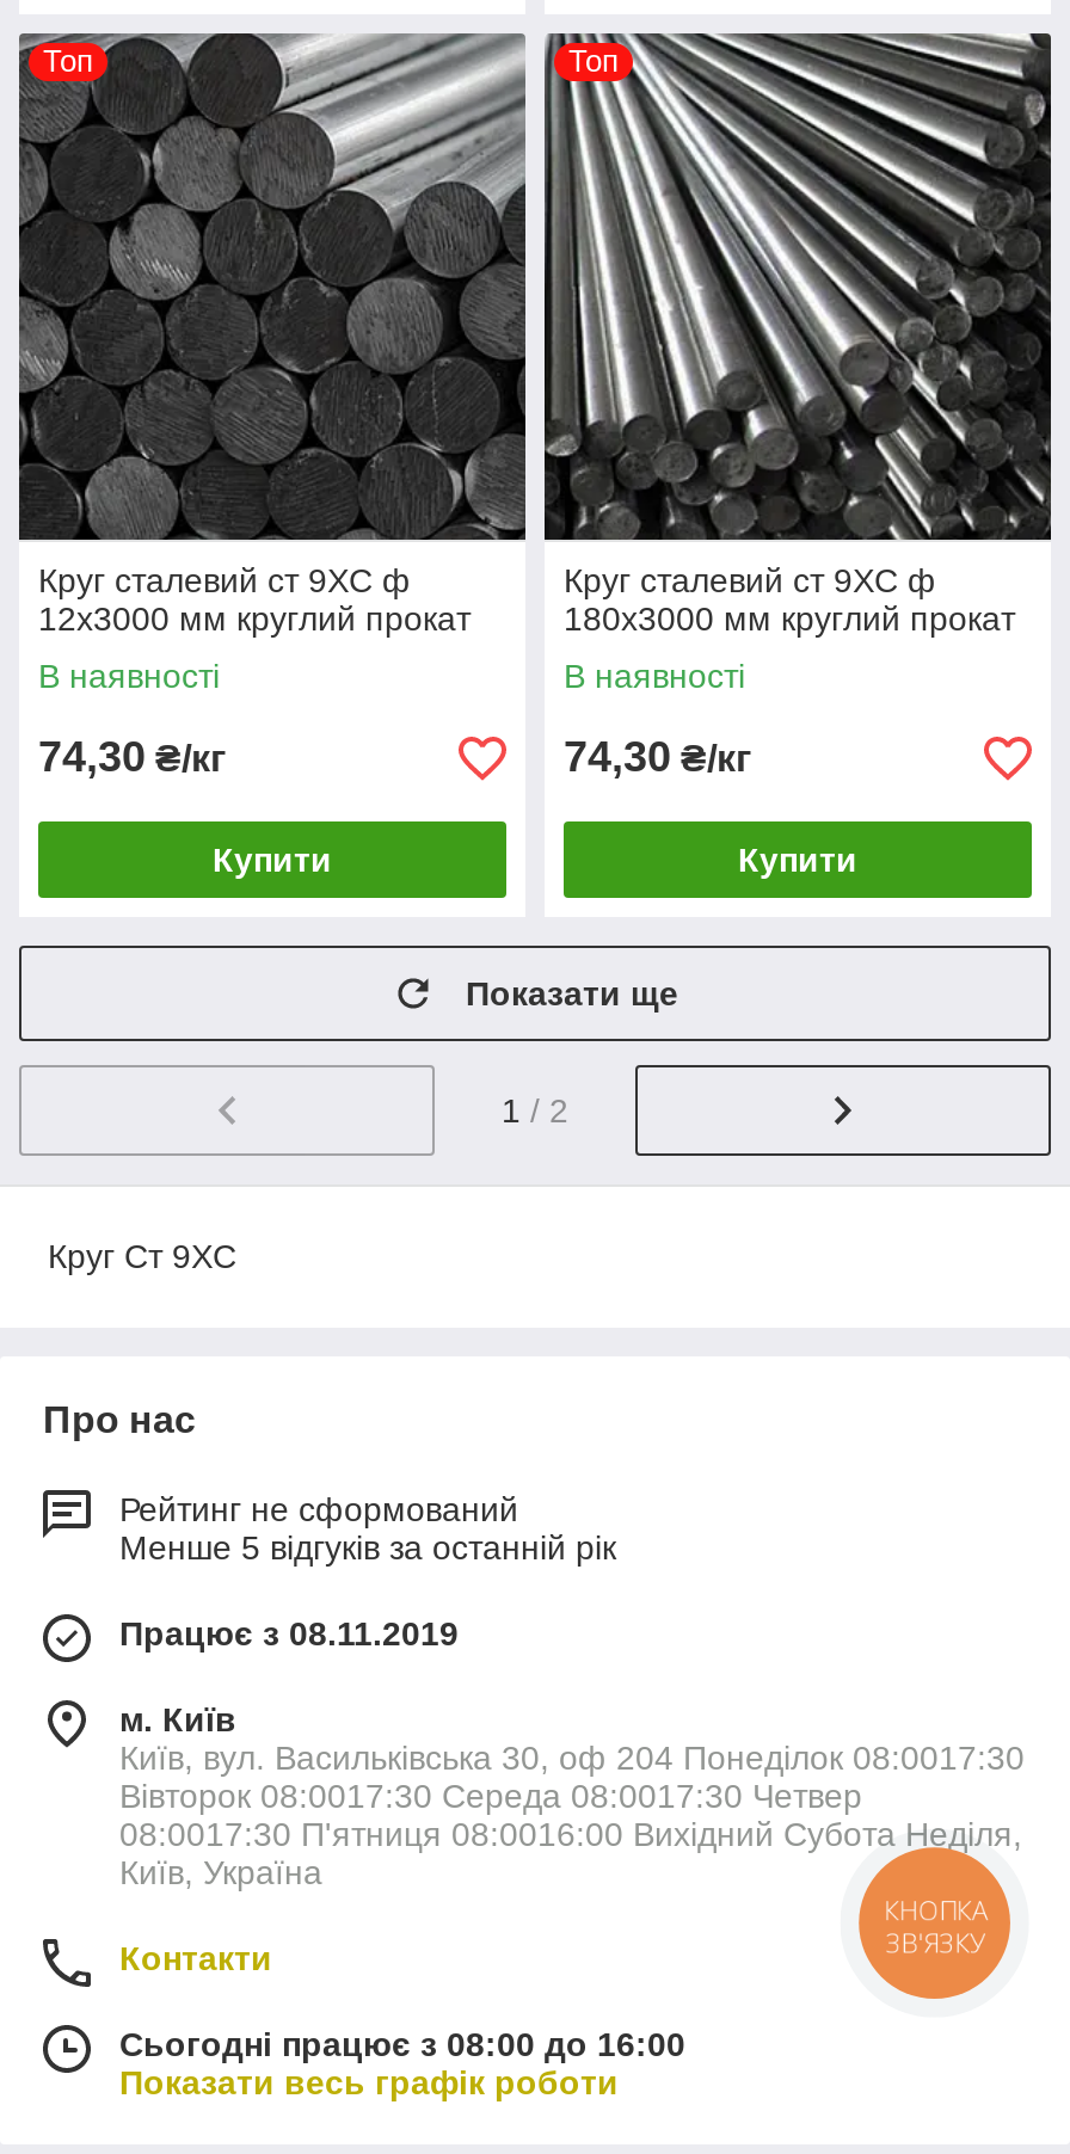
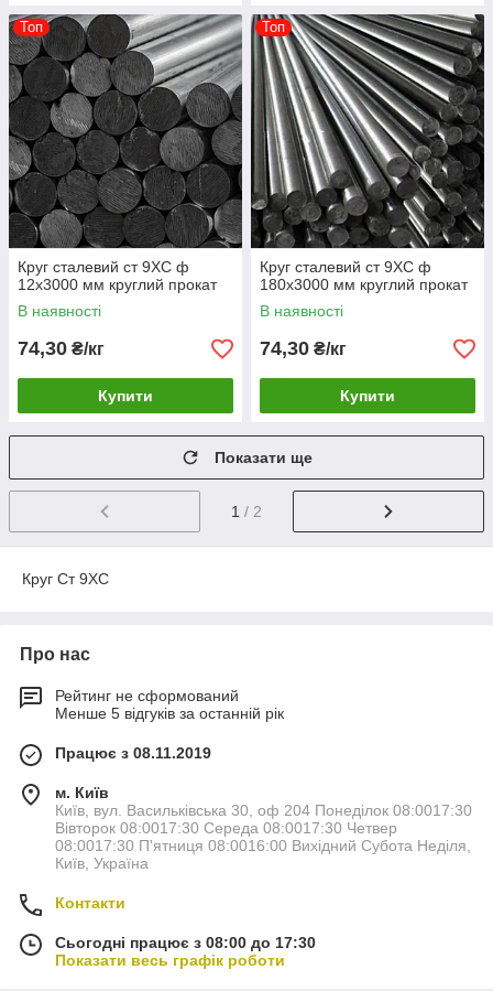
[855,1860,1013,2001] [image] -> none
[119,2025,685,2063] Сьогодні працює з 08:00 до 16:00 -> [55,934,316,951] Сьогодні працює з 08:00 до 17:30

